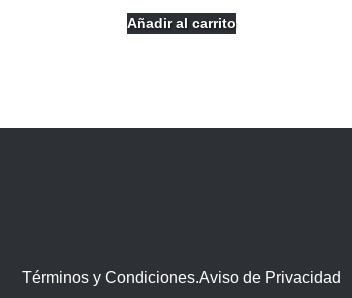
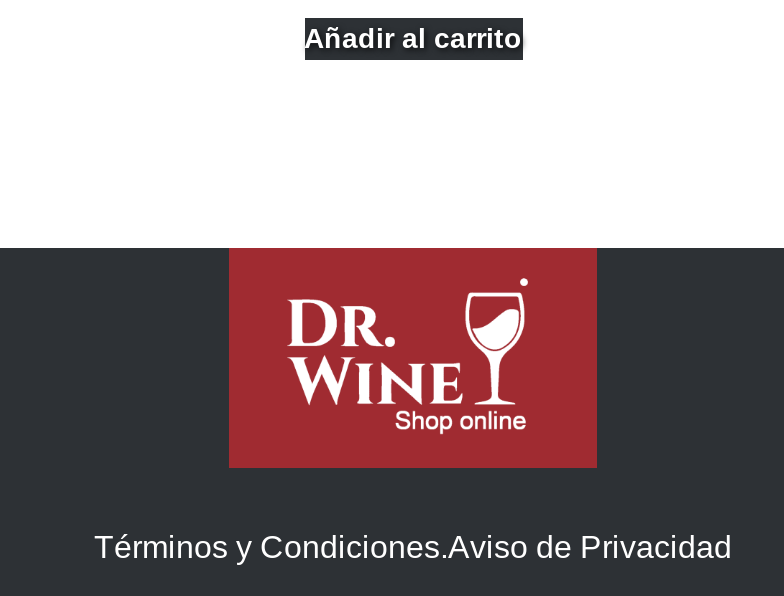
none -> [227,246,599,470] [image]

